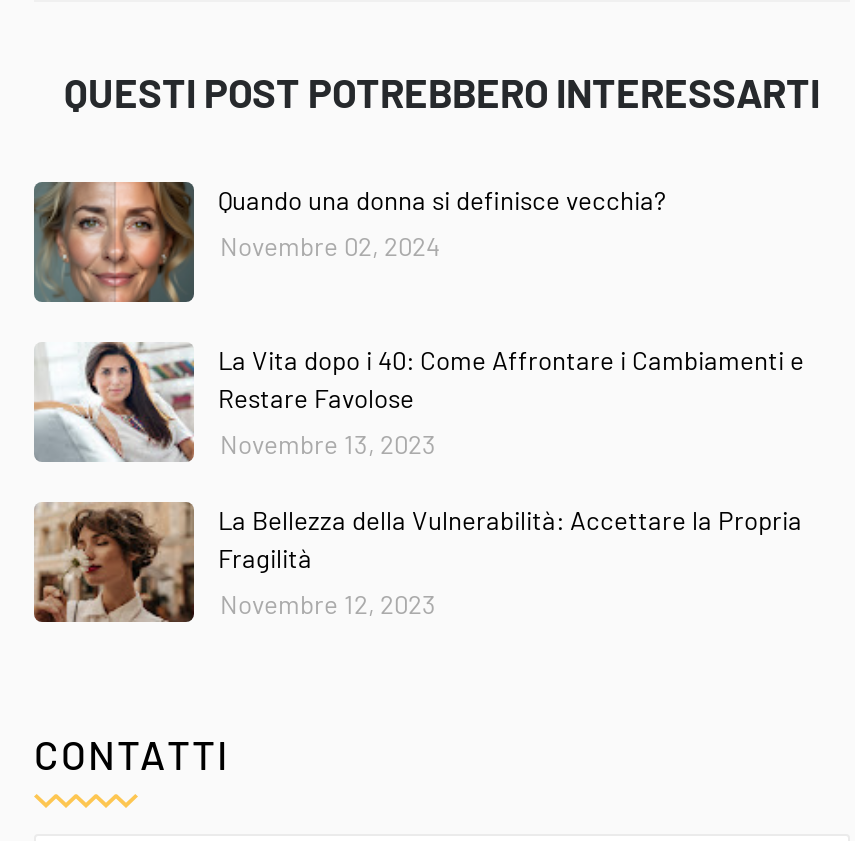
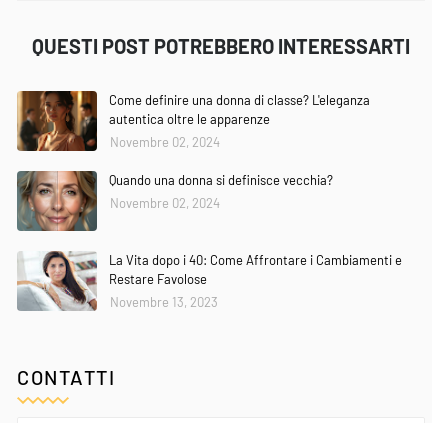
none -> [16,90,370,152] [image] | Come definire una donna di classe? L'eleganza | autentica oltre le apparenze | Novembre 02, 2024
moved [32,178,804,460] -> [16,169,402,310]: [image] | Quando una donna si definisce vecchia? | Novembre 02, 2024 | La Vita dopo i 40: Come Affrontare i Cambiamenti e | Restare Favolose | Novembre 13, 2023
[32,500,802,624] [image] | La Bellezza della Vulnerabilità: Accettare la Propria | Fragilità | Novembre 12, 2023 -> none

